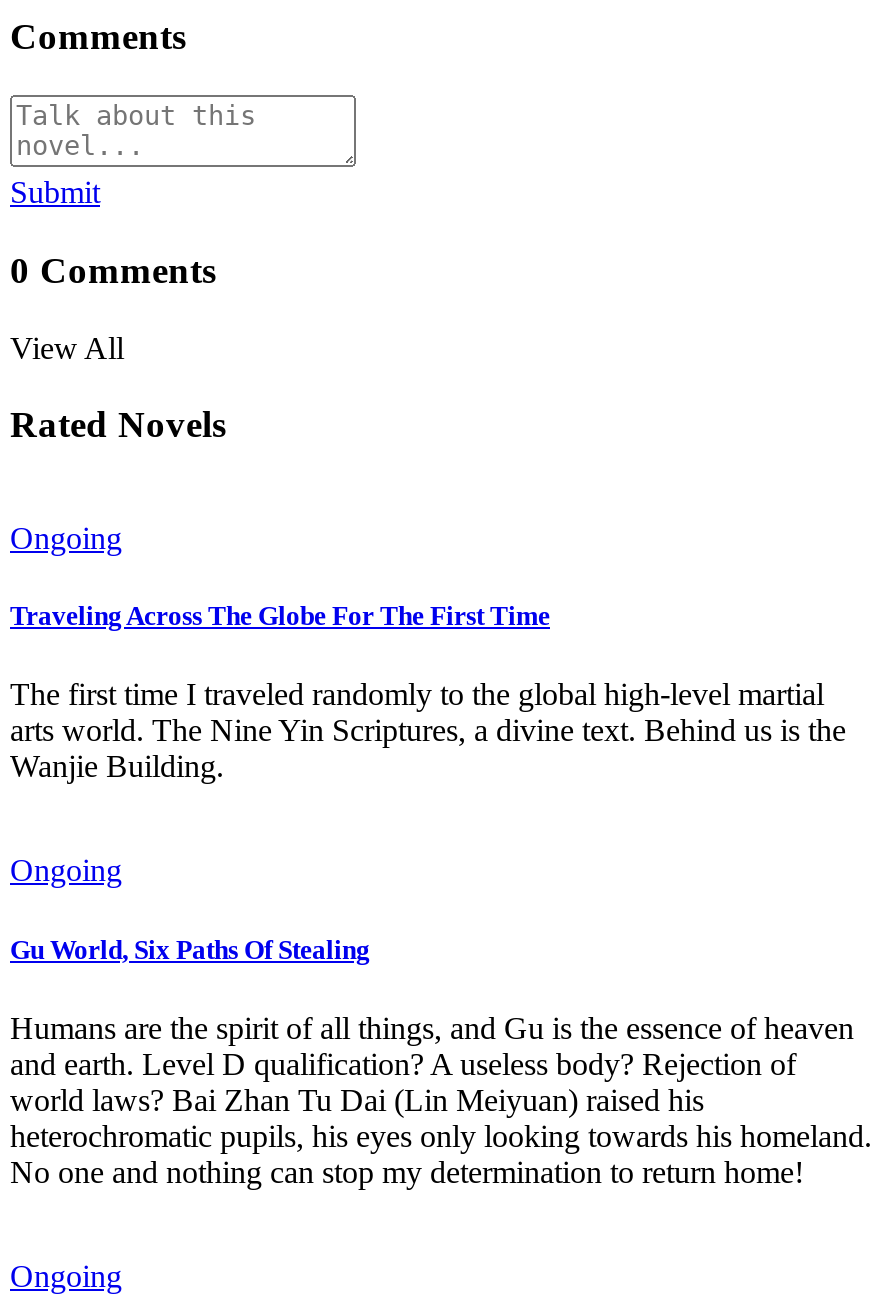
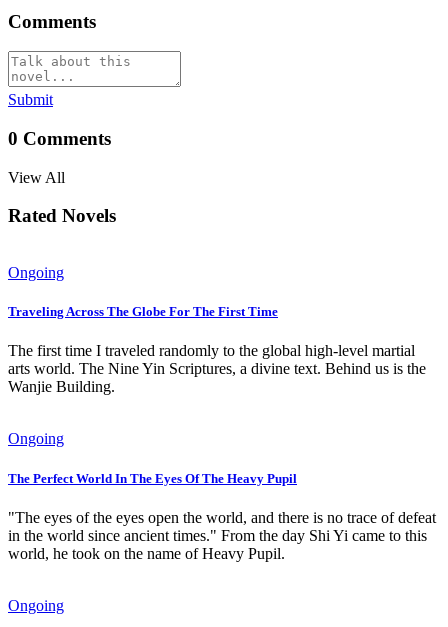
[10,934,370,964] Gu World, Six Paths Of Stealing -> [8,471,297,486] The Perfect World In The Eyes Of The Heavy Pupil
[10,1011,872,1189] Humans are the spirit of all things, and Gu is the essence of heaven | and earth. Level D qualification? A useless body? Rejection of | world laws? Bai Zhan Tu Dai (Lin Meiyuan) raised his | heterochromatic pupils, his eyes only looking towards his homeland. | No one and nothing can stop my determination to return home! -> [8,509,436,562] "The eyes of the eyes open the world, and there is no trace of defeat | in the world since ancient times." From the day Shi Yi came to this | world, he took on the name of Heavy Pupil.

